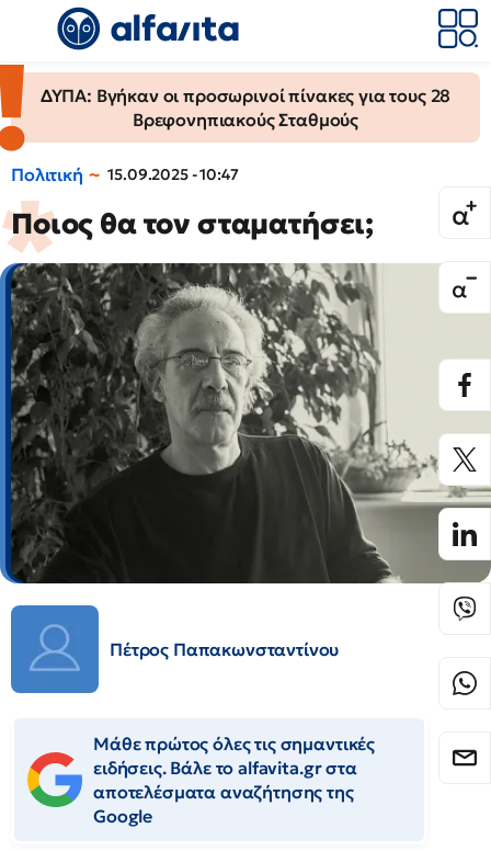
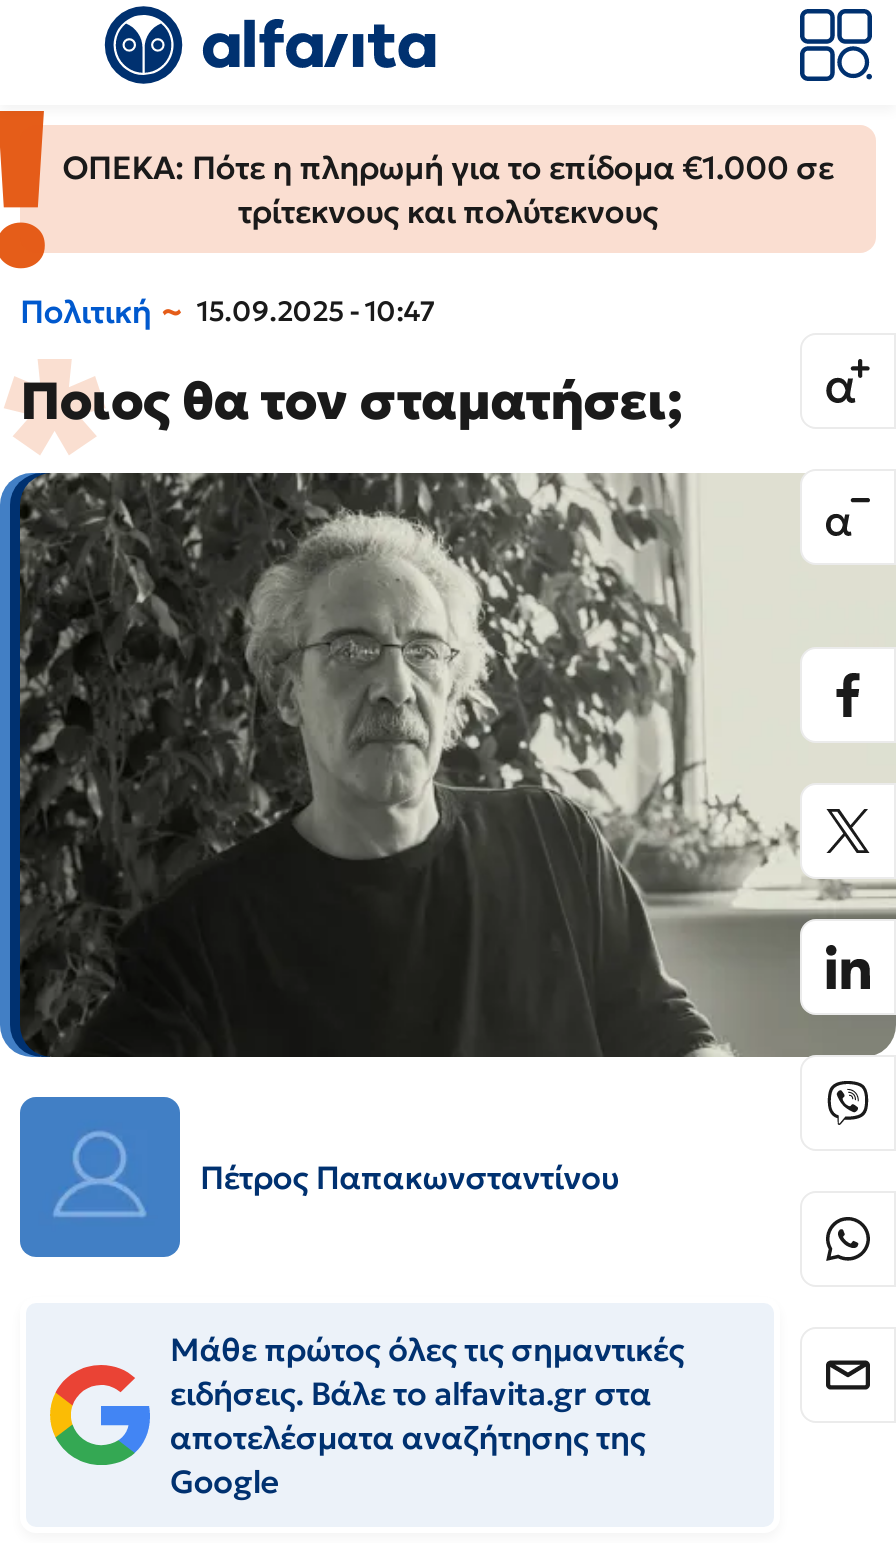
[40,84,451,131] ΔΥΠΑ: Βγήκαν οι προσωρινοί πίνακες για τους 28 | Βρεφονηπιακούς Σταθμούς -> [62,147,834,231] ΟΠΕΚΑ: Πότε η πληρωμή για το επίδομα €1.000 σε | τρίτεκνους και πολύτεκνους

